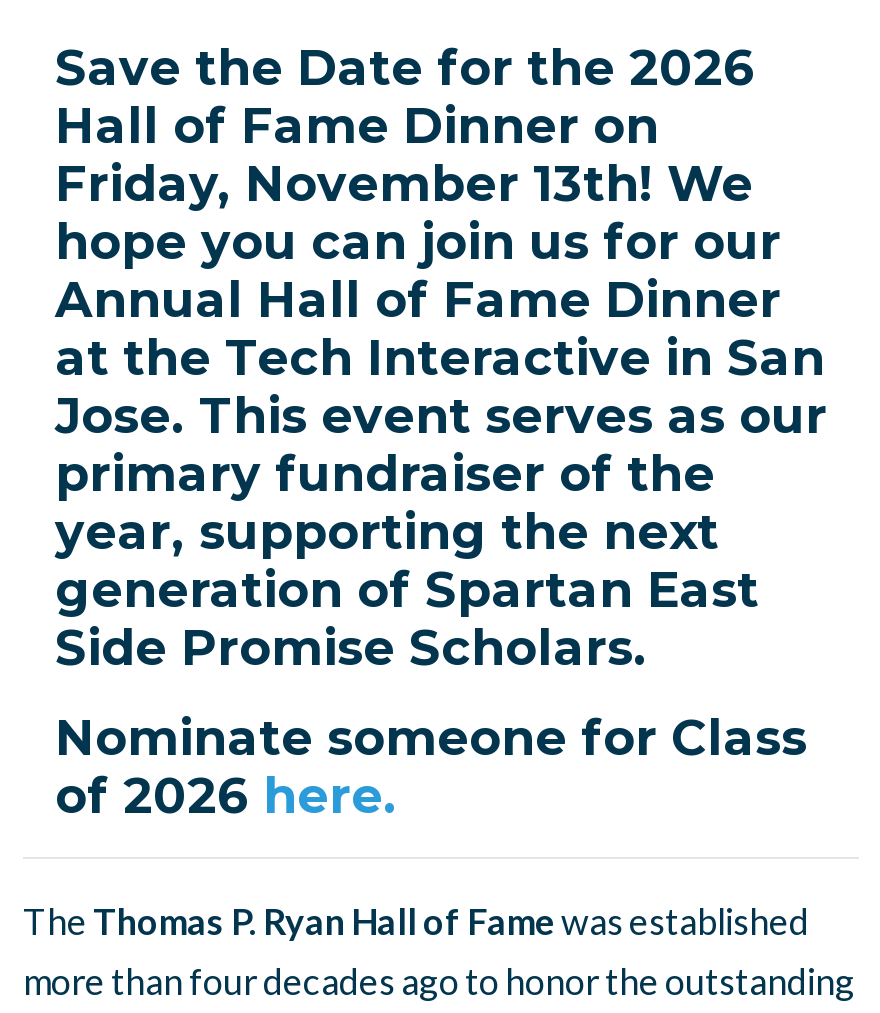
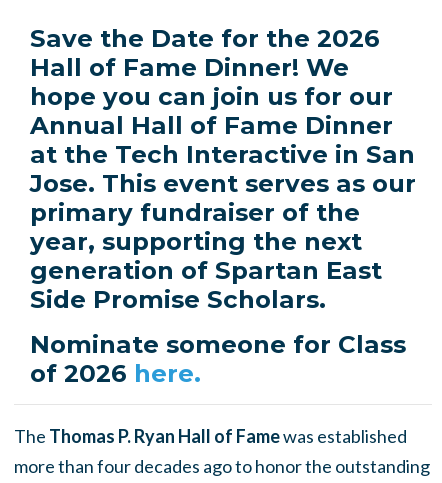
[55,95,753,213] Hall of Fame Dinner on | Friday, November 13th! We -> [30,52,349,82] Hall of Fame Dinner! We

